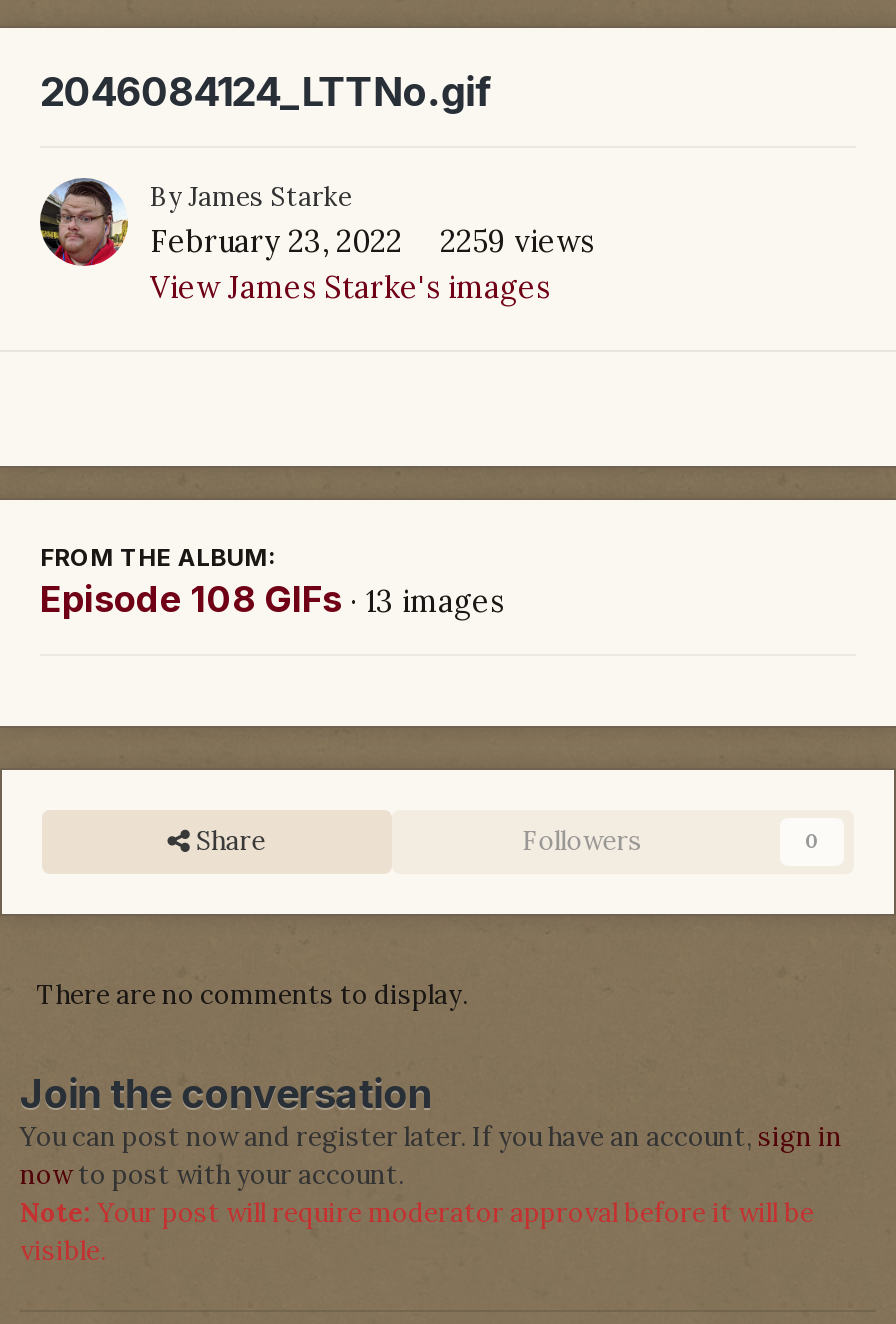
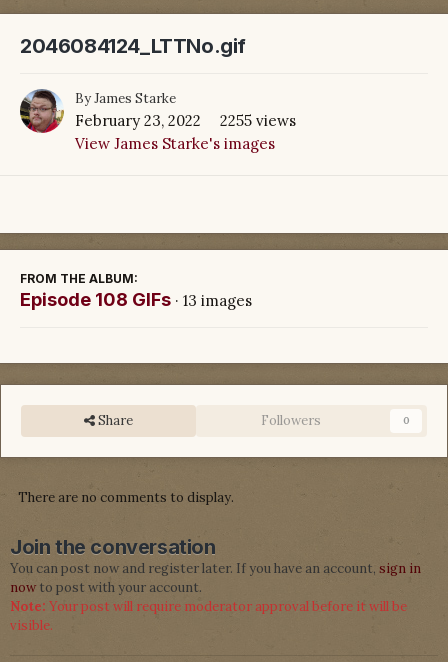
[150,221,594,259] February 23, 2022 2259 views -> [75,110,296,129] February 23, 2022 2255 views

